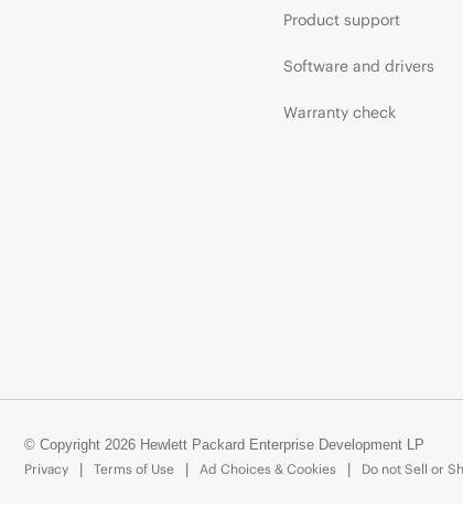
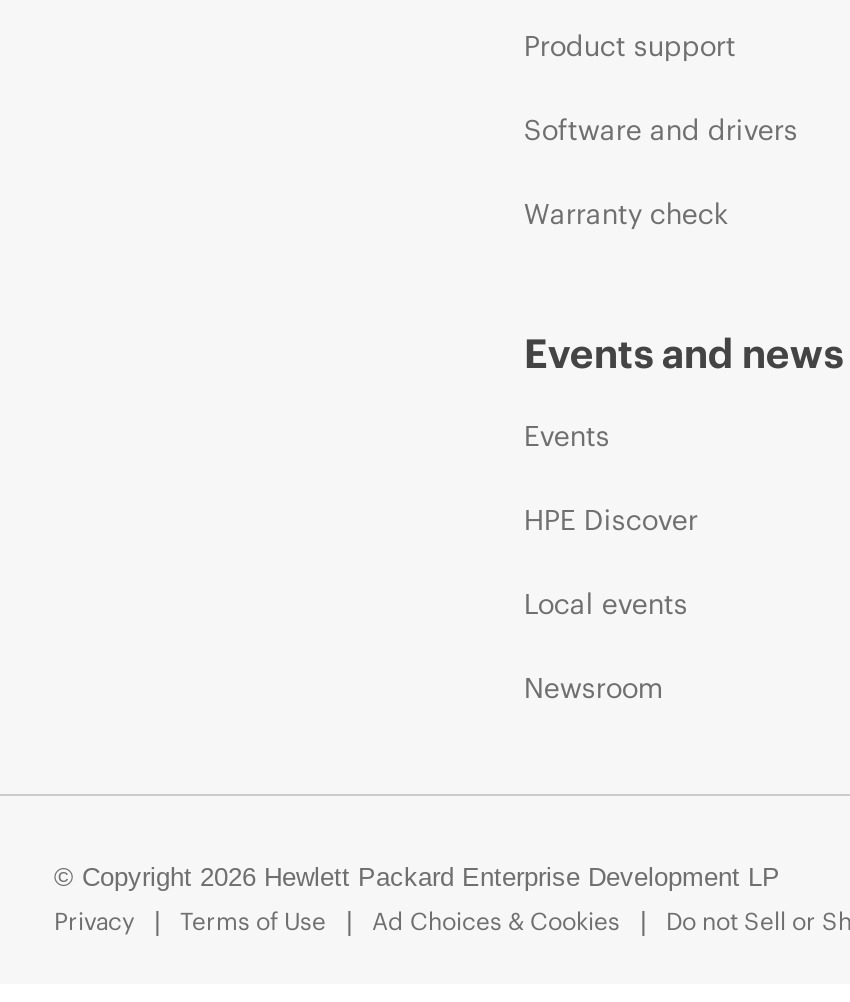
none -> [524,327,844,705] Events and news | Events | HPE Discover | Local events | Newsroom

